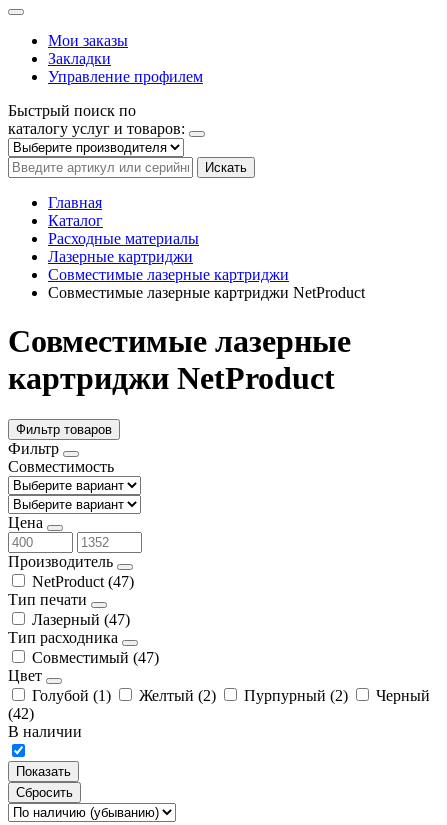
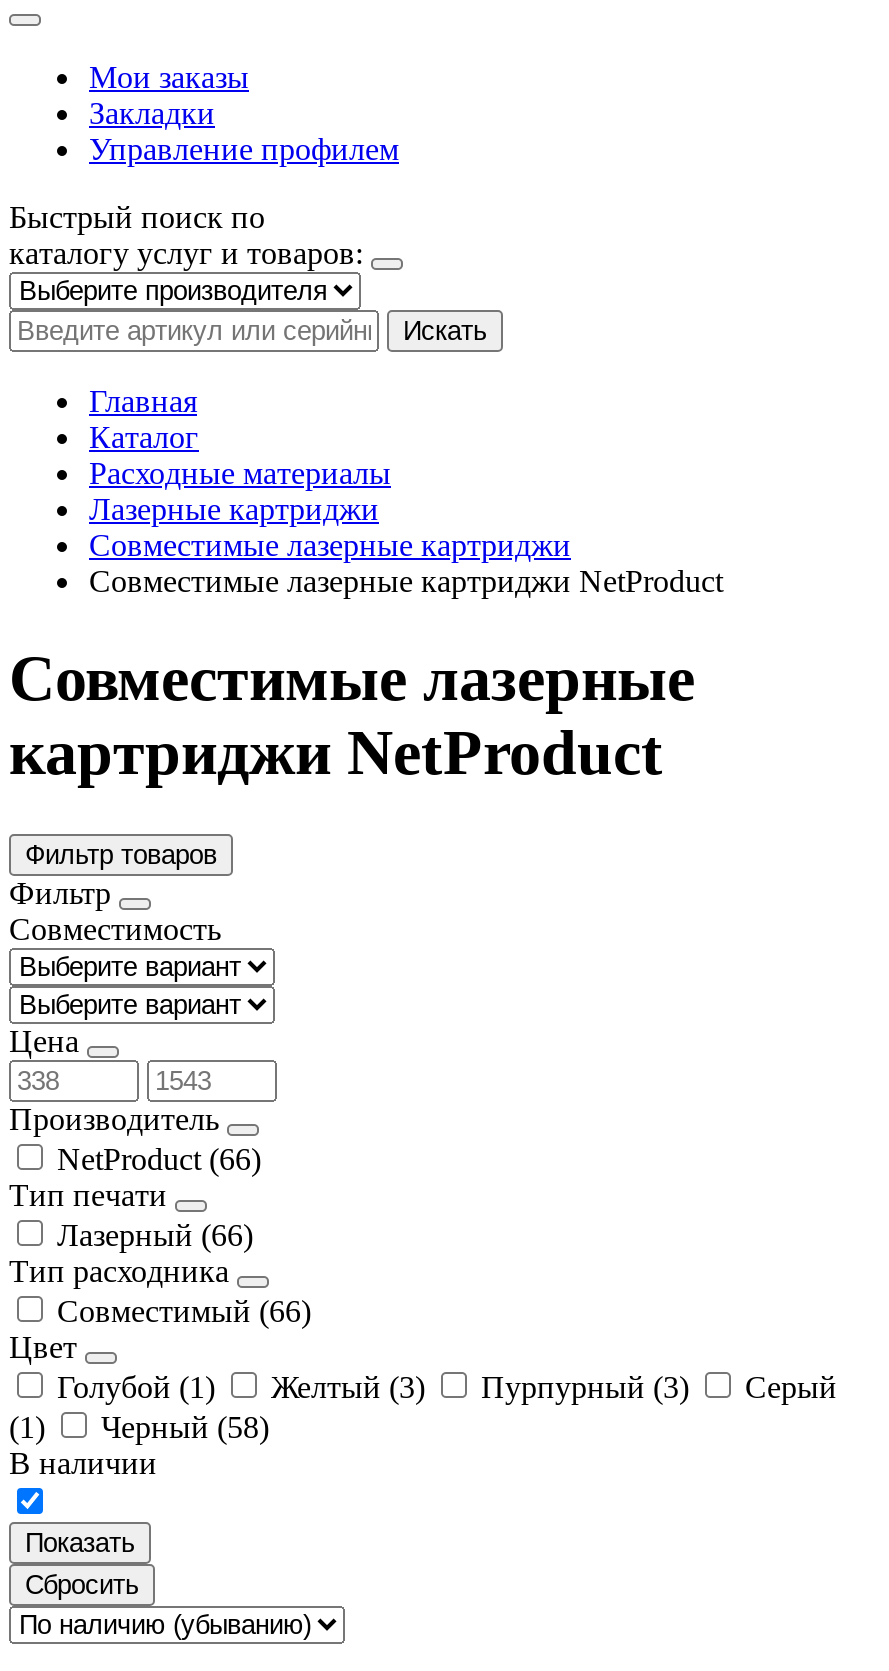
[32,573,134,590] NetProduct (47) -> [57,1142,261,1176] NetProduct (66)
[32,611,130,628] Лазерный (47) -> [57,1218,253,1252] Лазерный (66)
[32,649,159,666] Совместимый (47) -> [57,1294,311,1328] Совместимый (66)
[8,687,430,722] Желтый (2) | Пурпурный (2) | Черный | (42) -> [9,1370,837,1444] Желтый (3) | Пурпурный (3) | Серый | (1) | Черный (58)

